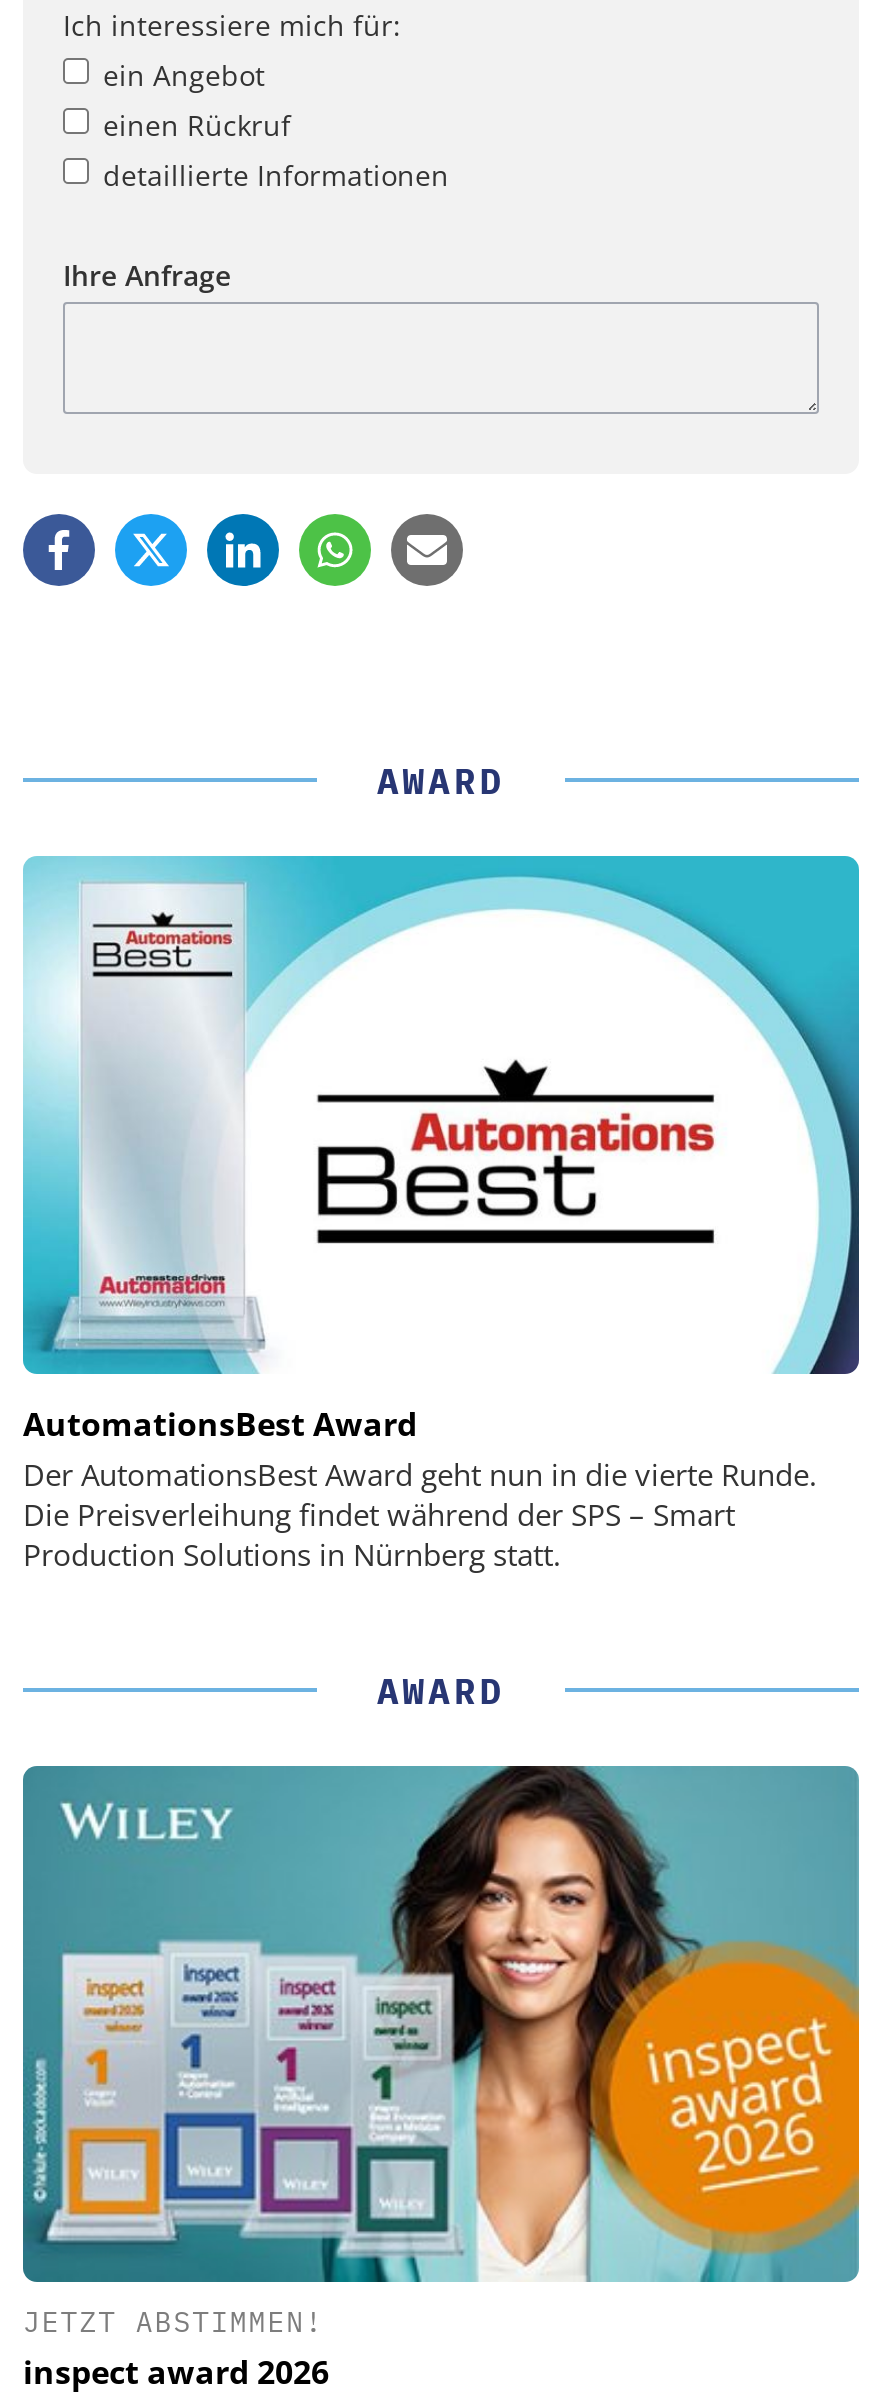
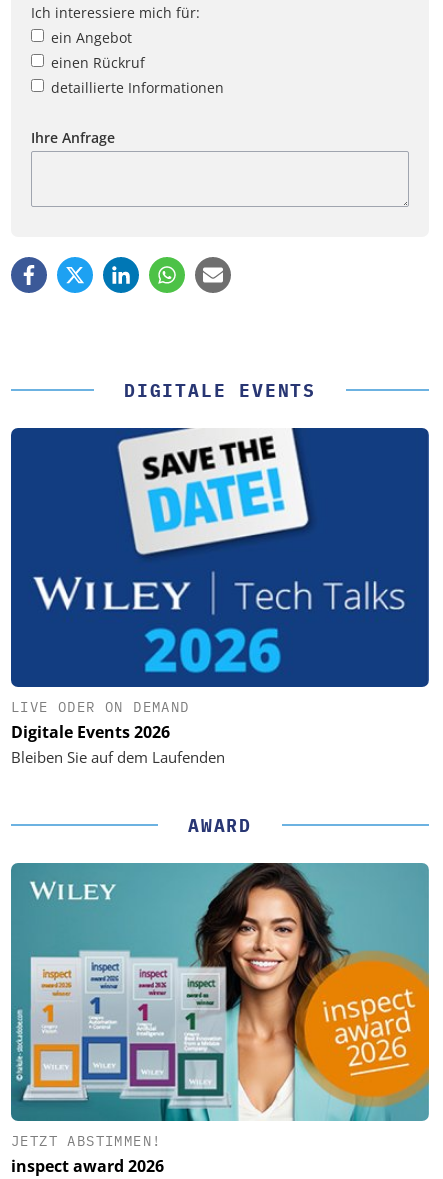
[377,758,505,804] AWARD -> [124,379,316,402] DIGITALE EVENTS
[21,854,859,1573] [image] | AutomationsBest Award | Der AutomationsBest Award geht nun in die vierte Runde. | Die Preisverleihung findet während der SPS – Smart | Production Solutions in Nürnberg statt. -> [10,427,429,767] [image] | LIVE ODER ON DEMAND | Digitale Events 2026 | Bleiben Sie auf dem Laufenden

